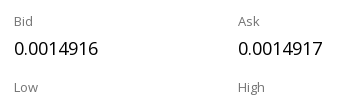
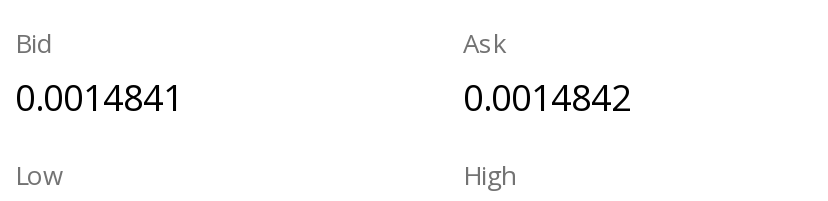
[14,36,98,60] 0.0014916 -> [15,73,183,121] 0.0014841
[238,36,322,60] 0.0014917 -> [463,73,631,121] 0.0014842

